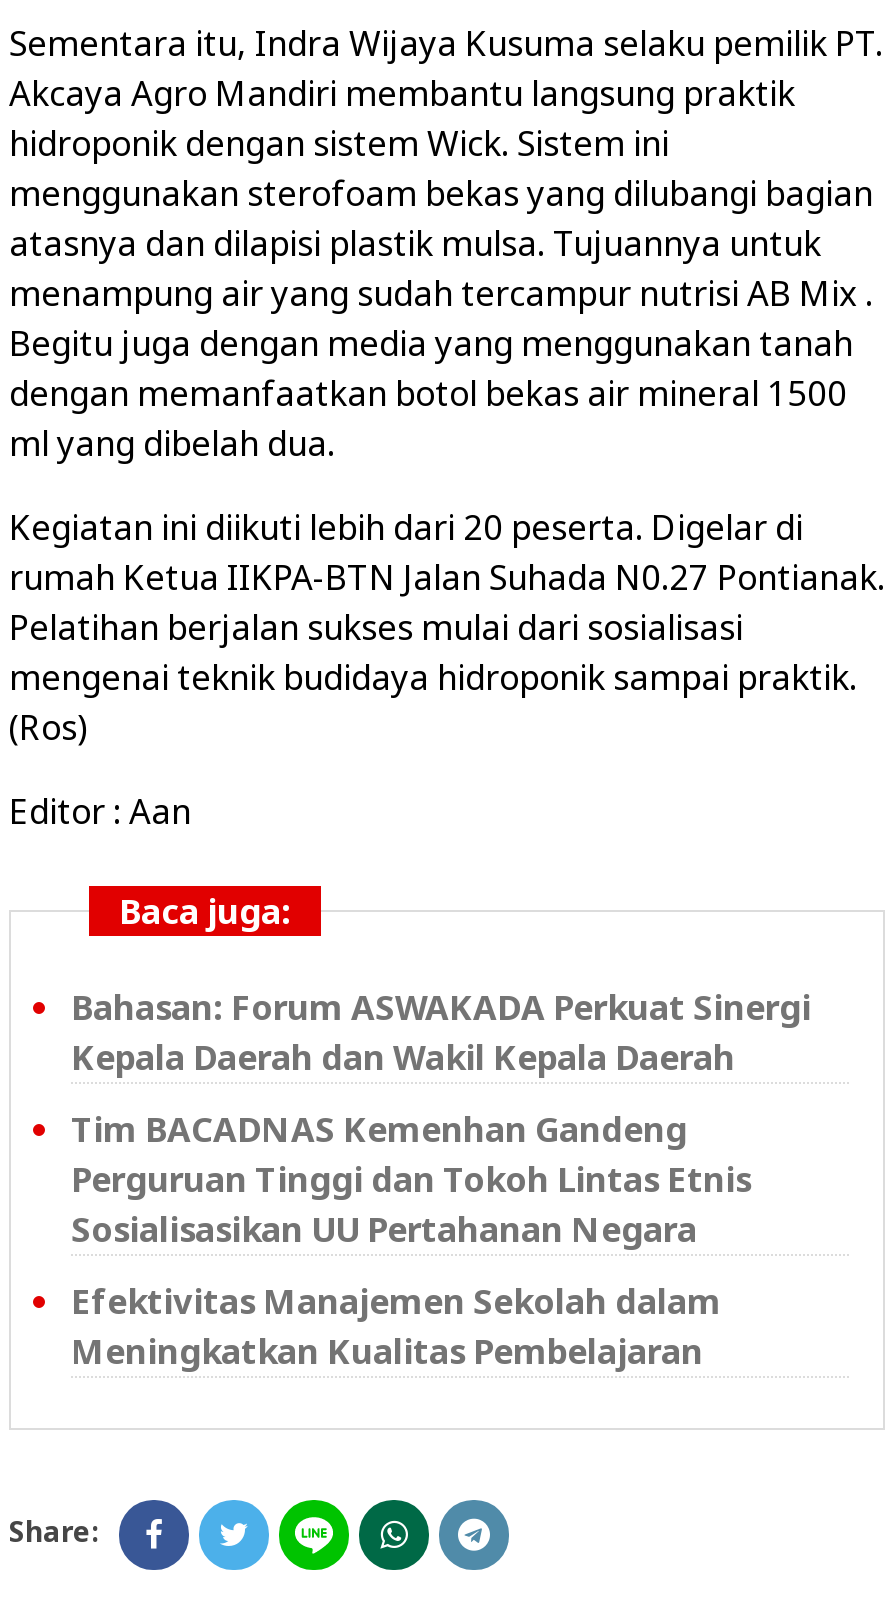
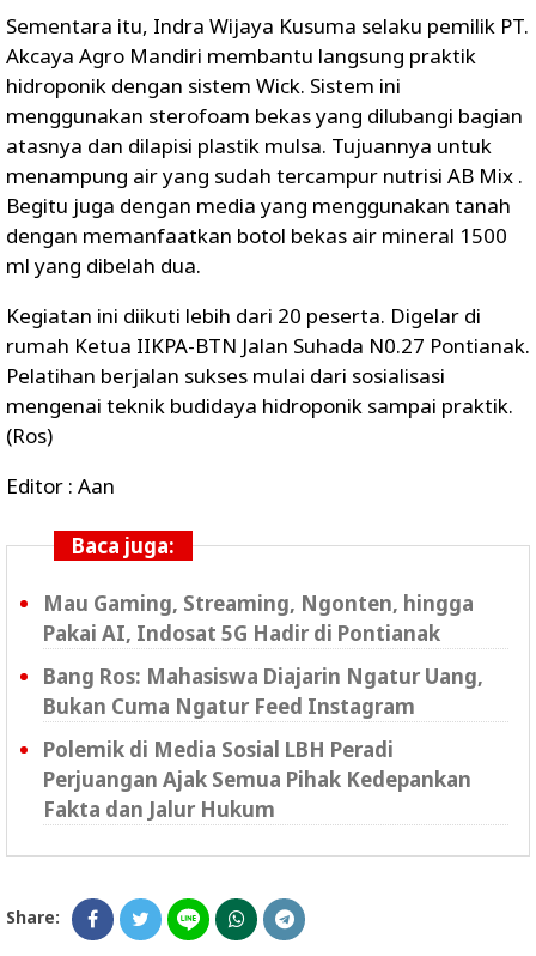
[71,983,811,1079] Bahasan: Forum ASWAKADA Perkuat Sinergi | Kepala Daerah dan Wakil Kepala Daerah -> [43,589,474,646] Mau Gaming, Streaming, Ngonten, hingga | Pakai AI, Indosat 5G Hadir di Pontianak
[71,1105,751,1251] Tim BACADNAS Kemenhan Gandeng | Perguruan Tinggi dan Tokoh Lintas Etnis | Sosialisasikan UU Pertahanan Negara -> [43,662,483,720] Bang Ros: Mahasiswa Diajarin Ngatur Uang, | Bukan Cuma Ngatur Feed Instagram
[71,1277,721,1373] Efektivitas Manajemen Sekolah dalam | Meningkatkan Kualitas Pembelajaran -> [43,735,471,823] Polemik di Media Sosial LBH Peradi | Perjuangan Ajak Semua Pihak Kedepankan | Fakta dan Jalur Hukum

